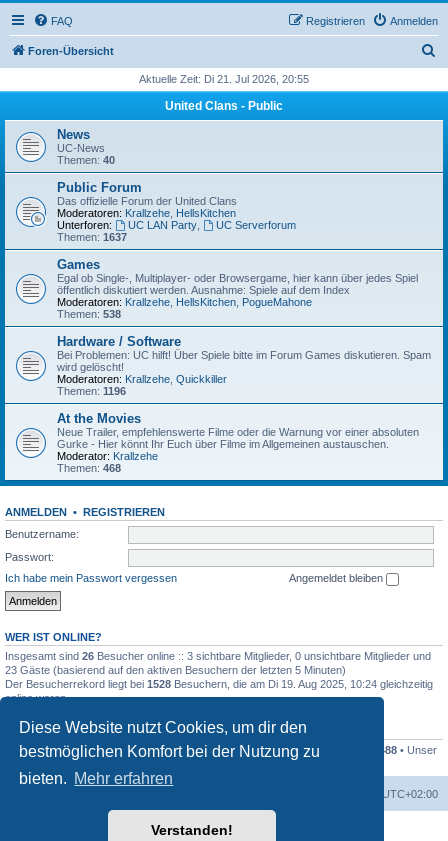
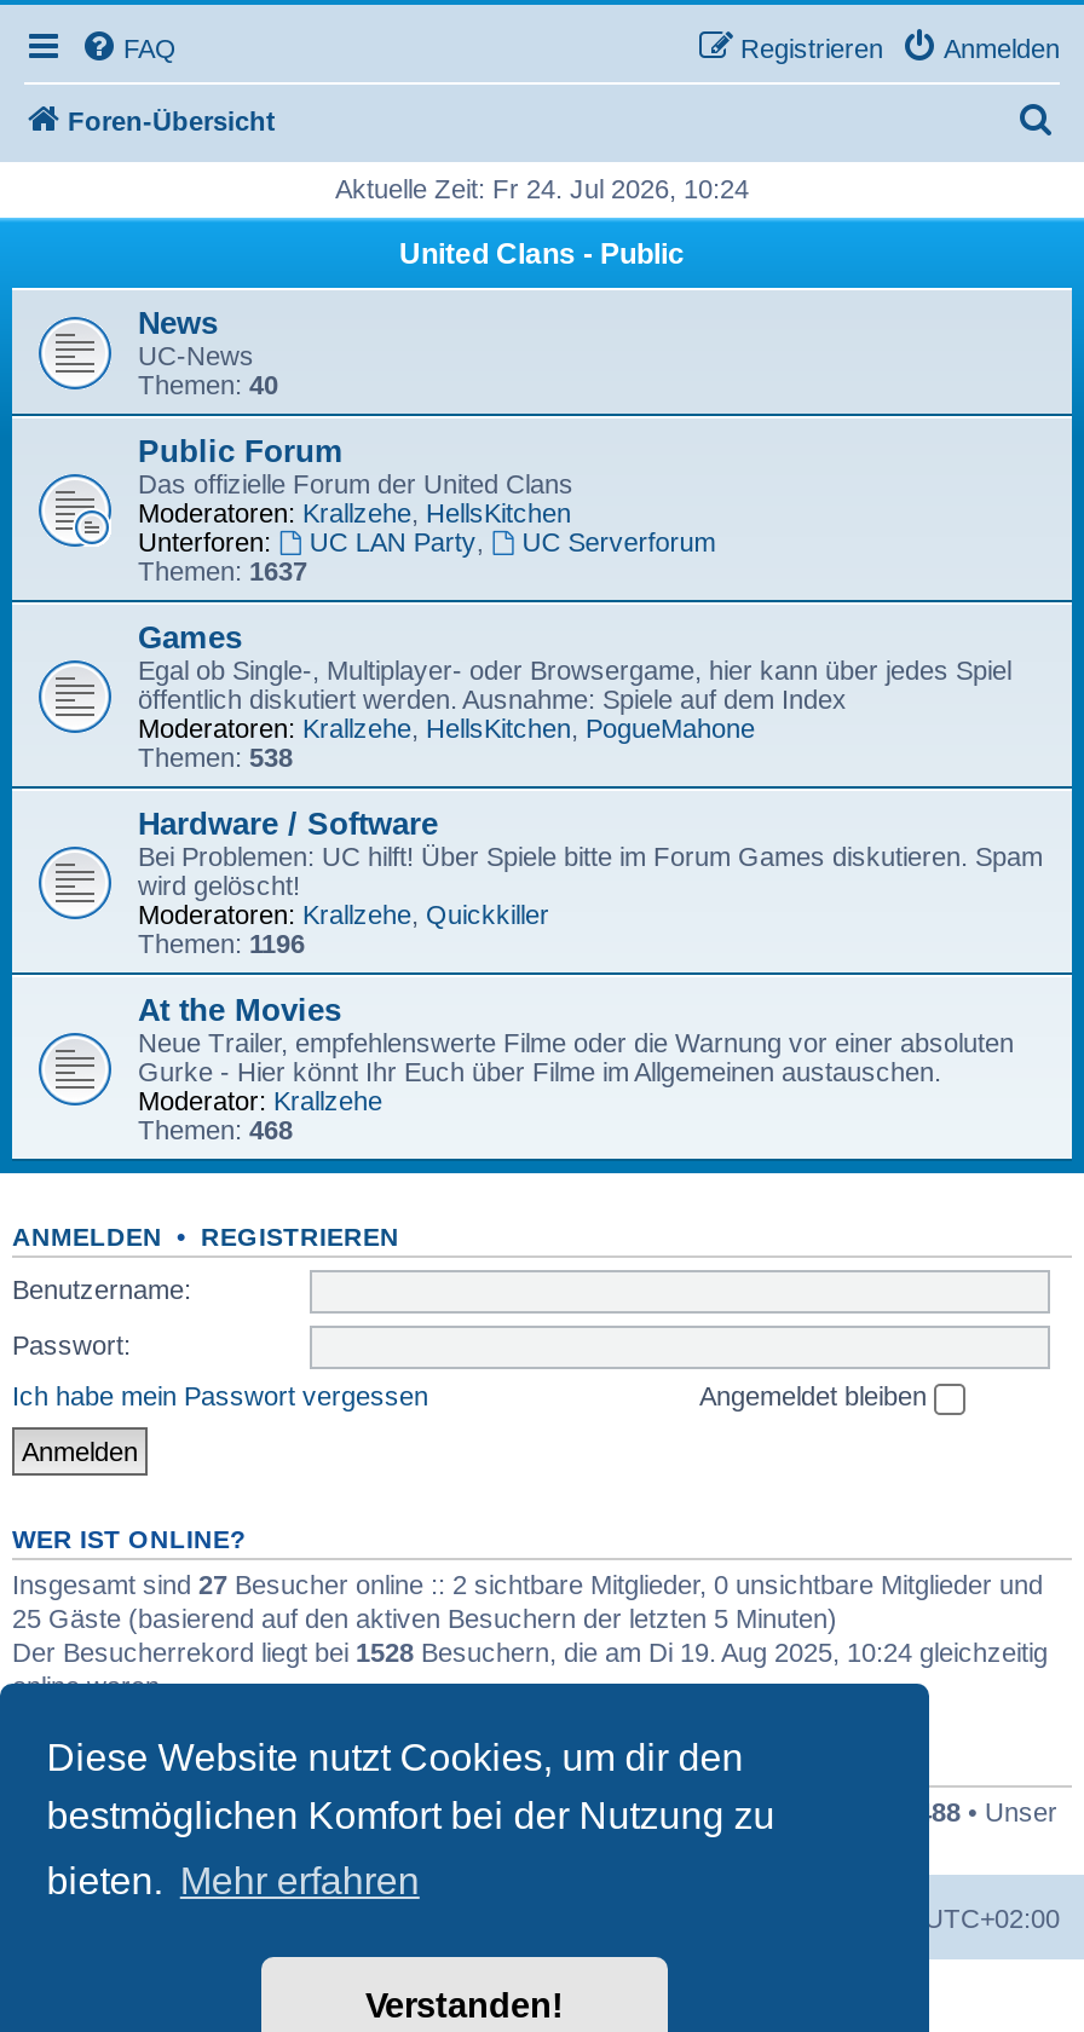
[139,73,309,85] Aktuelle Zeit: Di 21. Jul 2026, 20:55 -> [335,174,749,203] Aktuelle Zeit: Fr 24. Jul 2026, 10:24
[5,650,431,662] Insgesamt sind 26 Besucher online :: 3 sichtbare Mitglieder, 0 unsichtbare Mitglieder und -> [12,1569,1043,1598] Insgesamt sind 27 Besucher online :: 2 sichtbare Mitglieder, 0 unsichtbare Mitglieder und
[5,664,346,676] 23 Gäste (basierend auf den aktiven Besuchern der letzten 5 Minuten) -> [12,1603,837,1632] 25 Gäste (basierend auf den aktiven Besuchern der letzten 5 Minuten)

